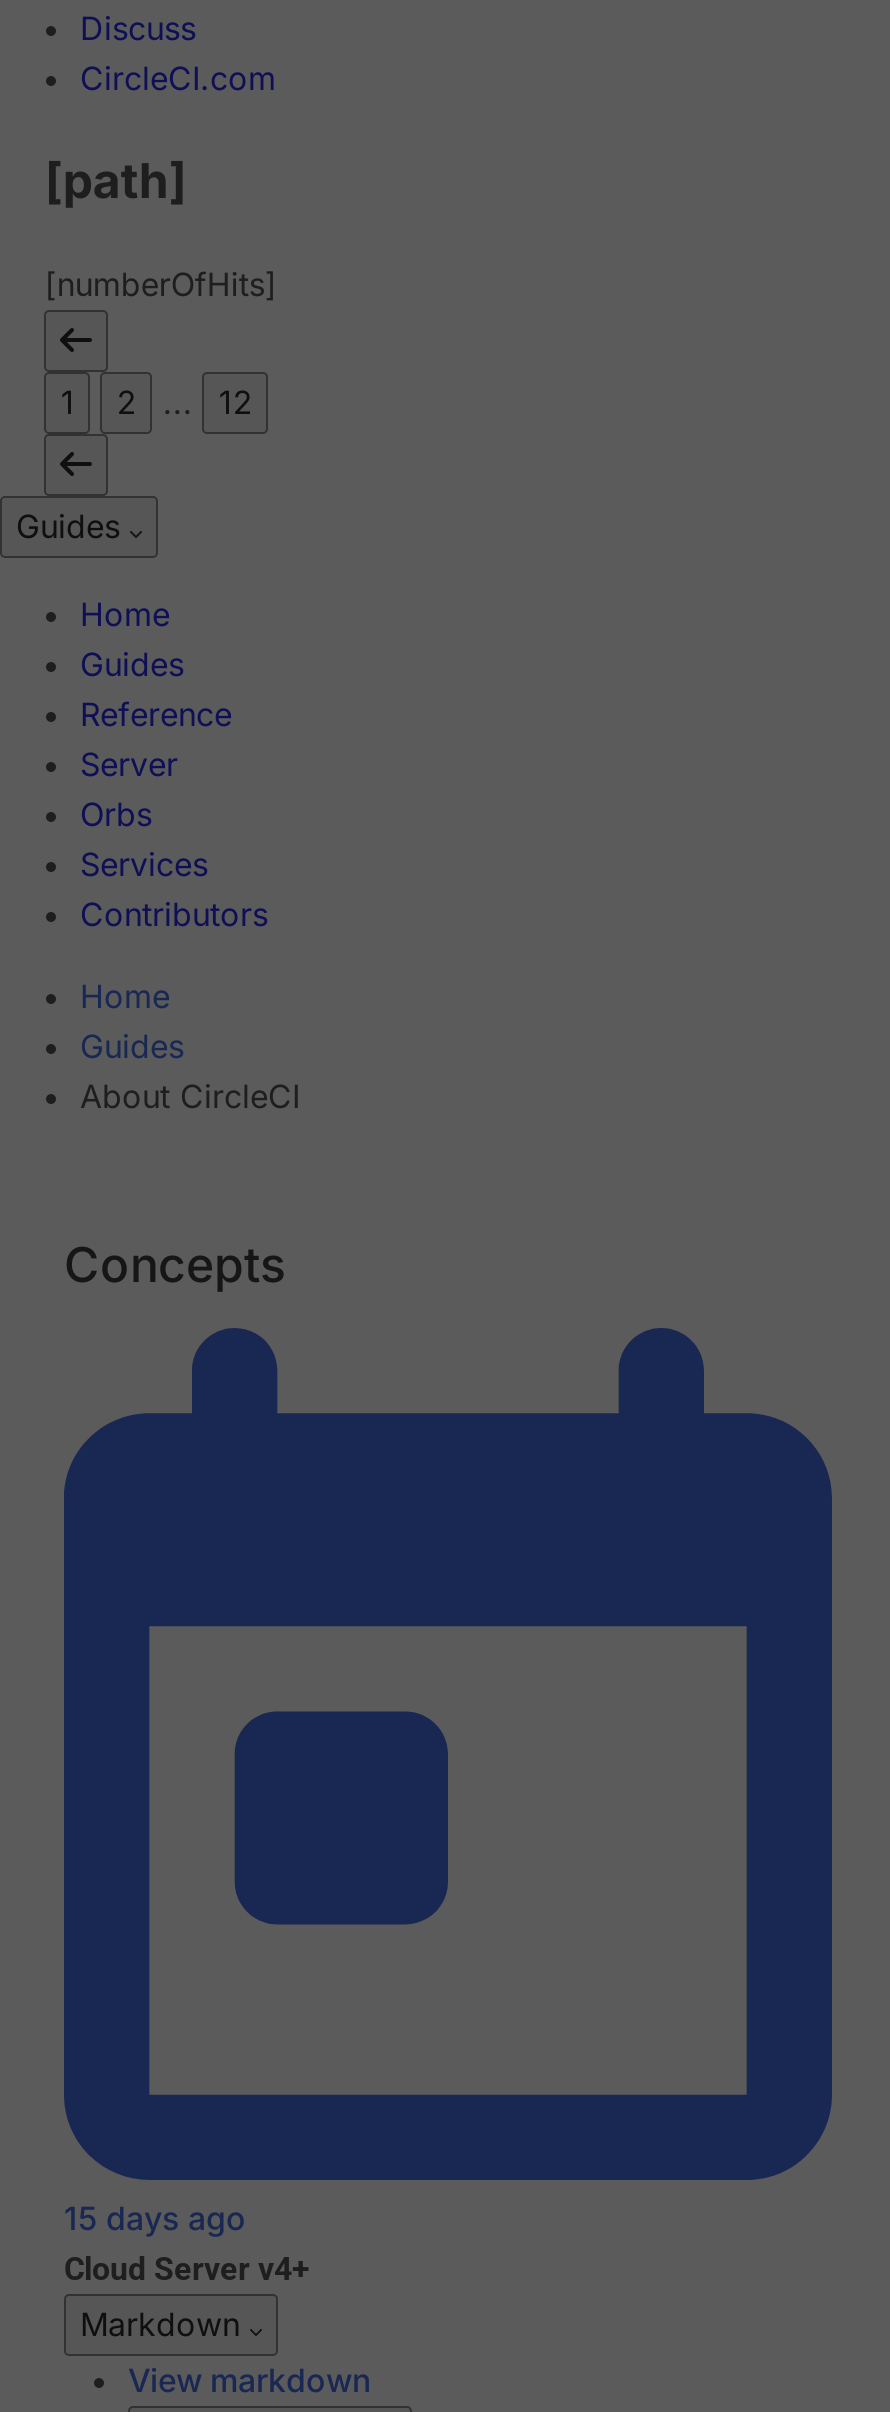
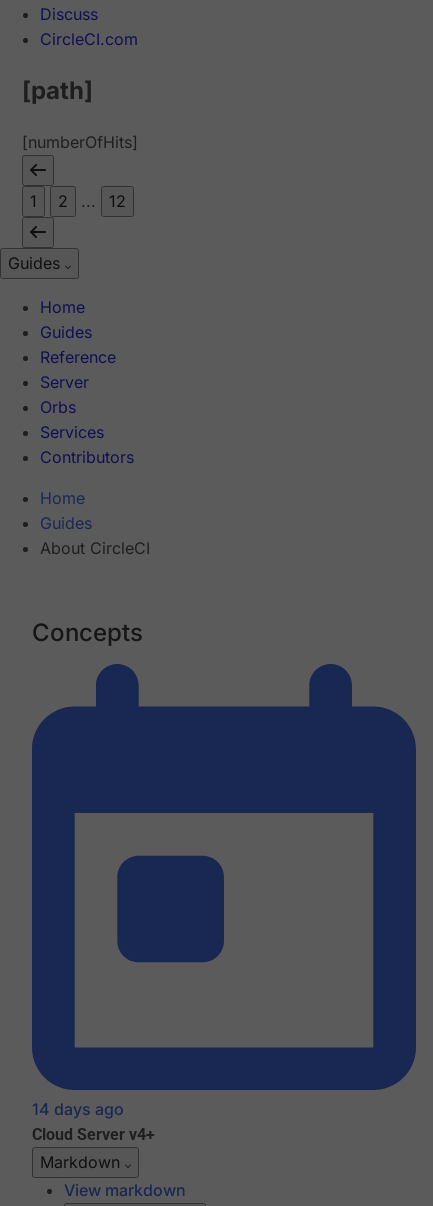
[64,2199,246,2239] 15 days ago -> [32,1099,124,1119] 14 days ago

